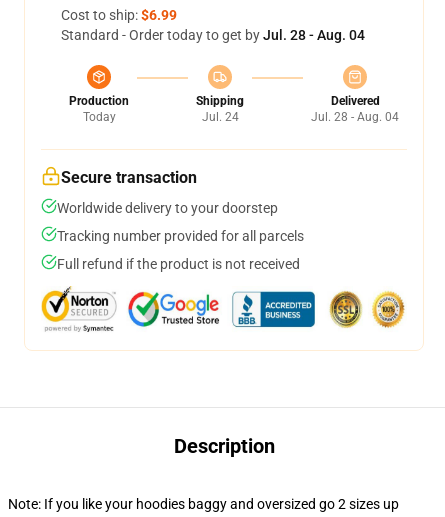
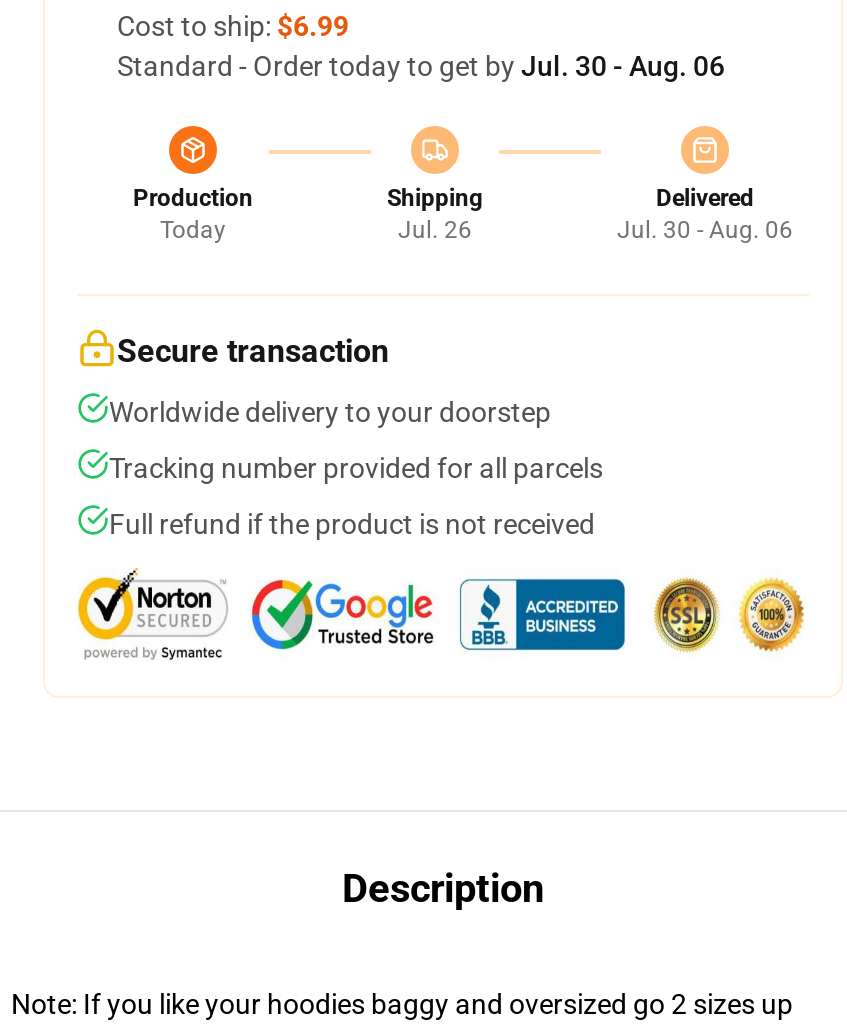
[61,27,365,43] Standard - Order today to get by Jul. 28 - Aug. 04 -> [117,50,725,82] Standard - Order today to get by Jul. 30 - Aug. 06
[201,110,238,124] Jul. 24 -> [398,216,472,244] Jul. 26
[311,110,399,124] Jul. 28 - Aug. 04 -> [617,216,793,244] Jul. 30 - Aug. 06

